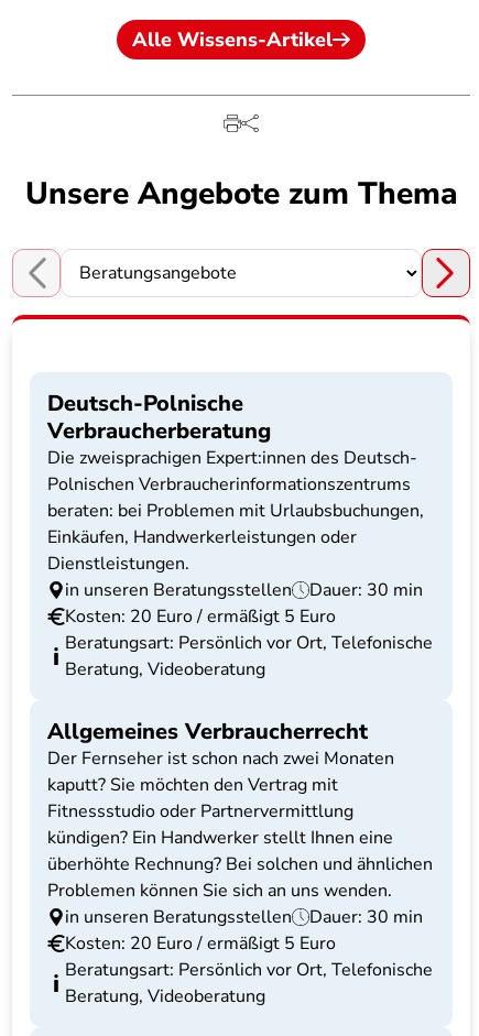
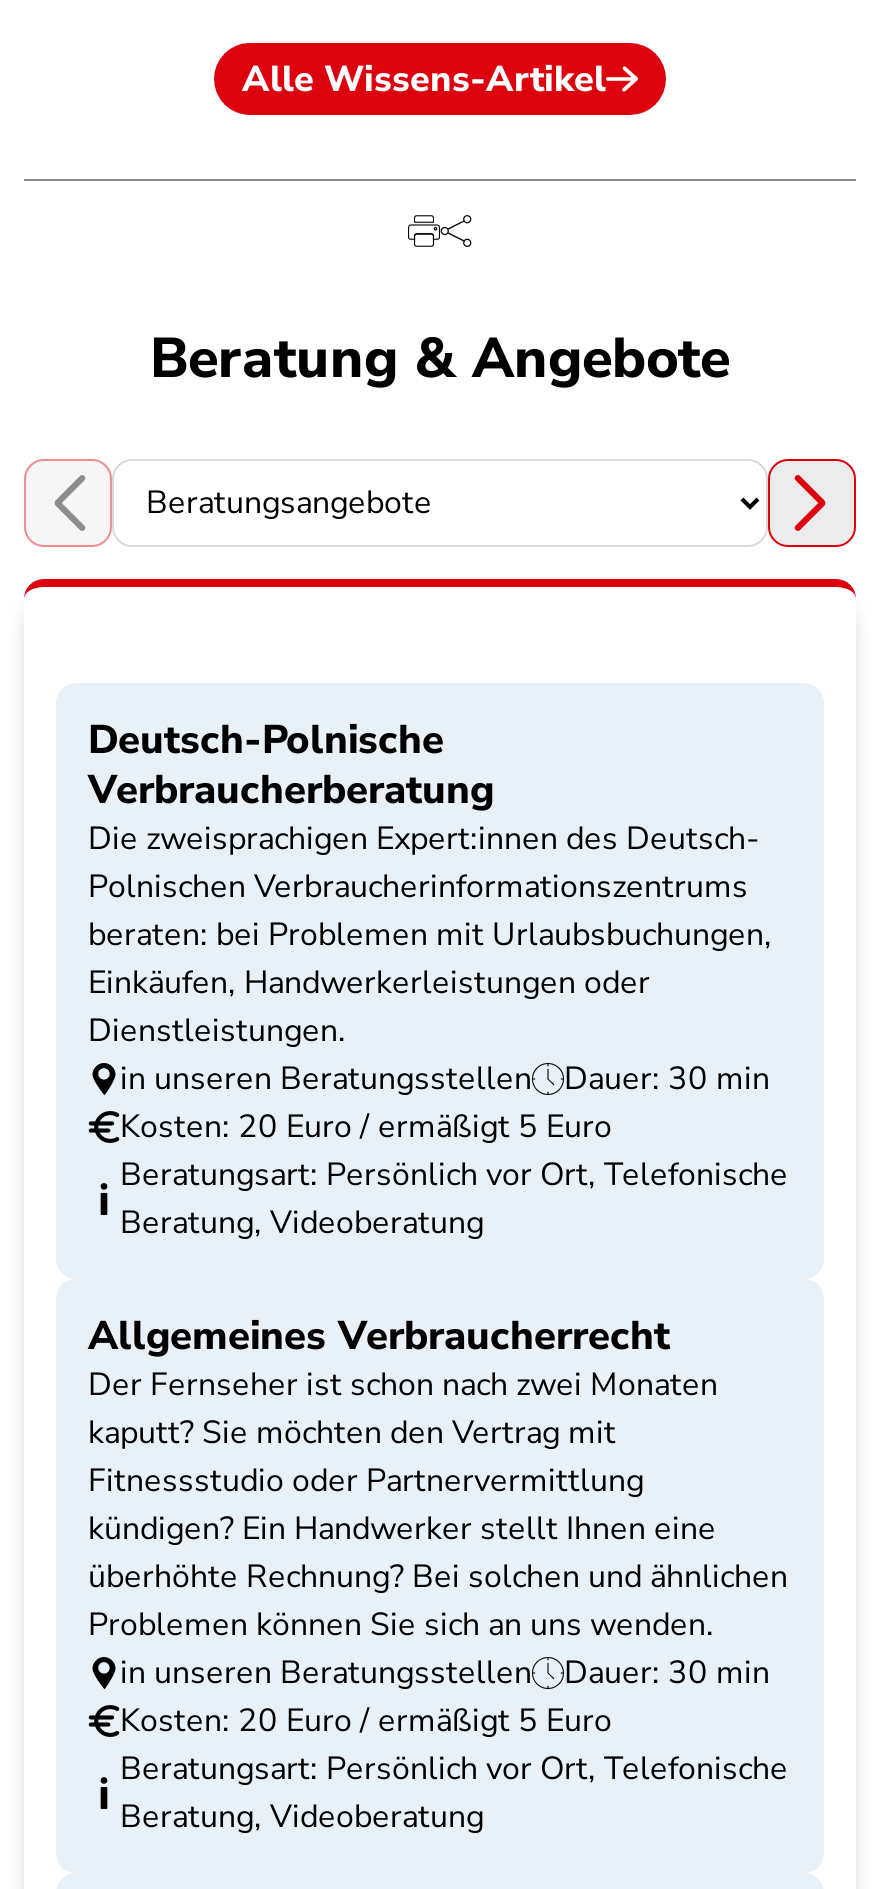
[25,173,458,215] Unsere Angebote zum Thema -> [150,321,730,397] Beratung & Angebote

